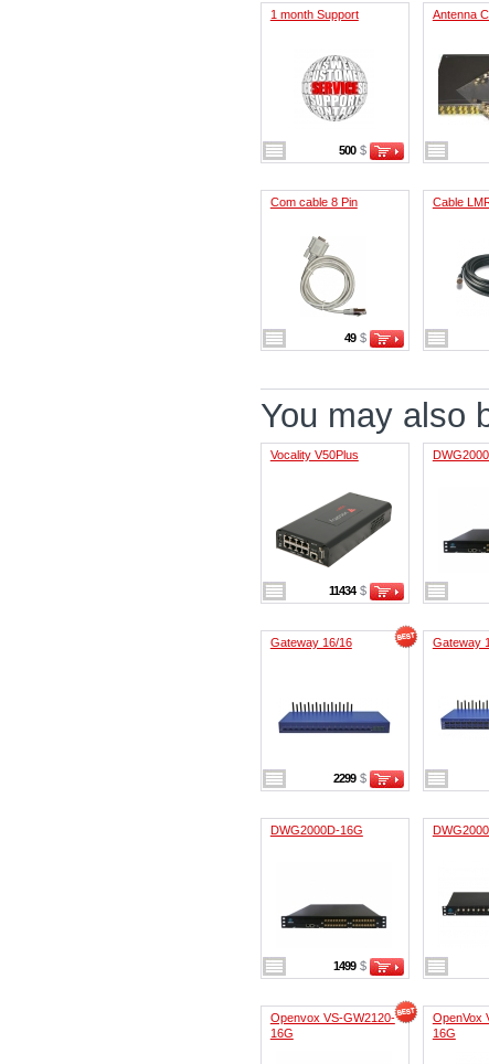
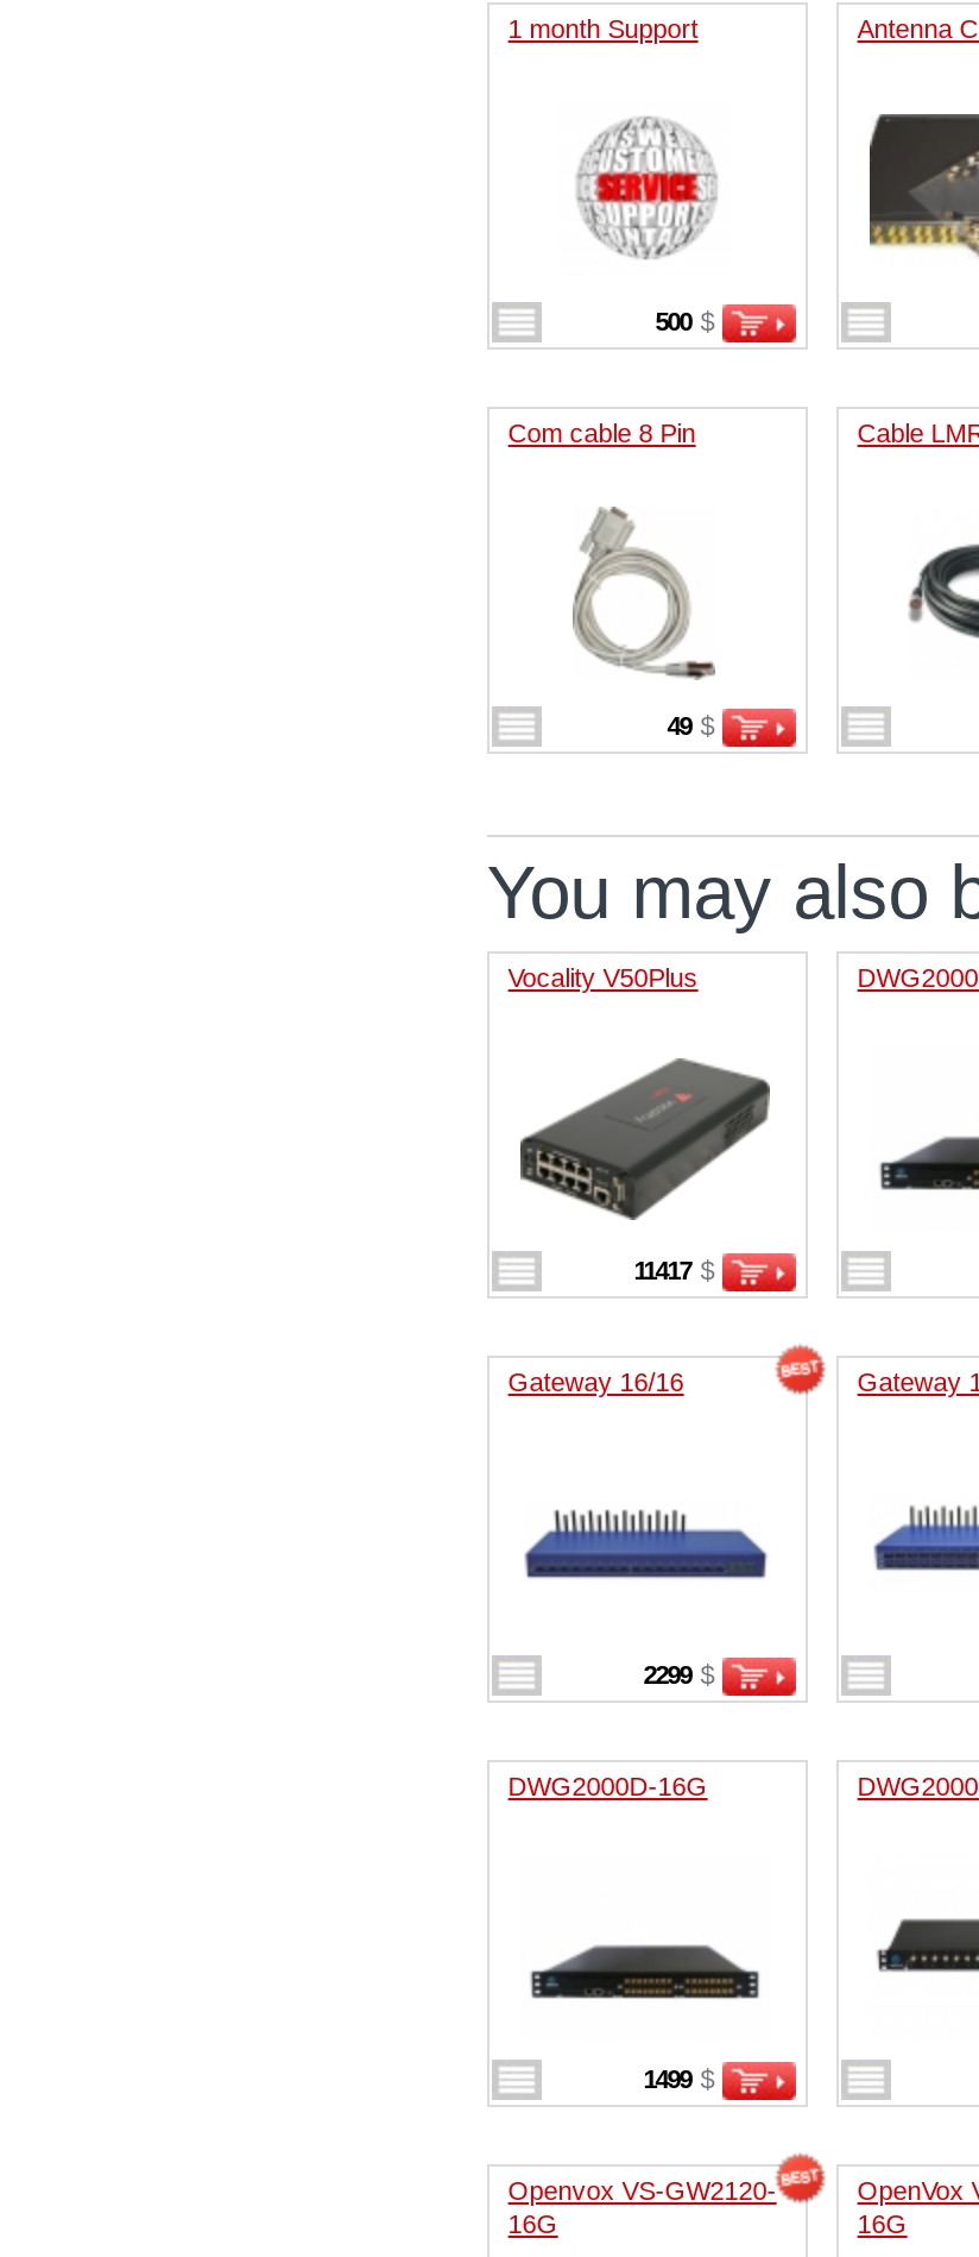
[329,584,365,597] 11434 $ -> [634,1255,712,1284] 11417 $

